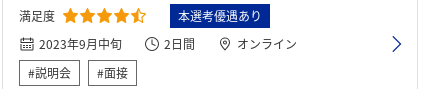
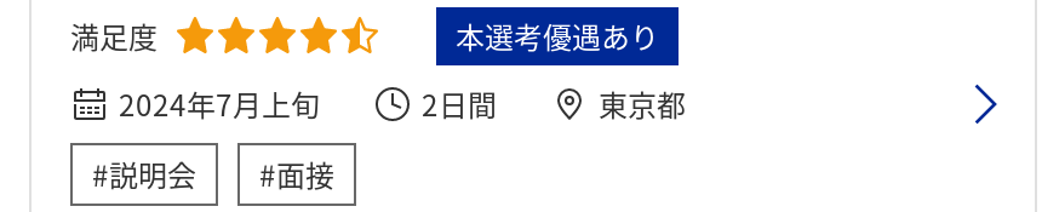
[39,35,122,53] 2023年9月中旬 -> [119,82,320,126] 2024年7月上旬
[237,35,297,53] オンライン -> [599,82,686,126] 東京都

